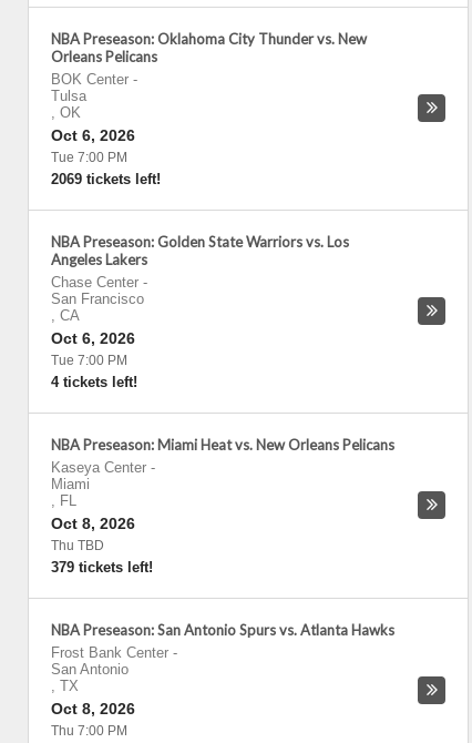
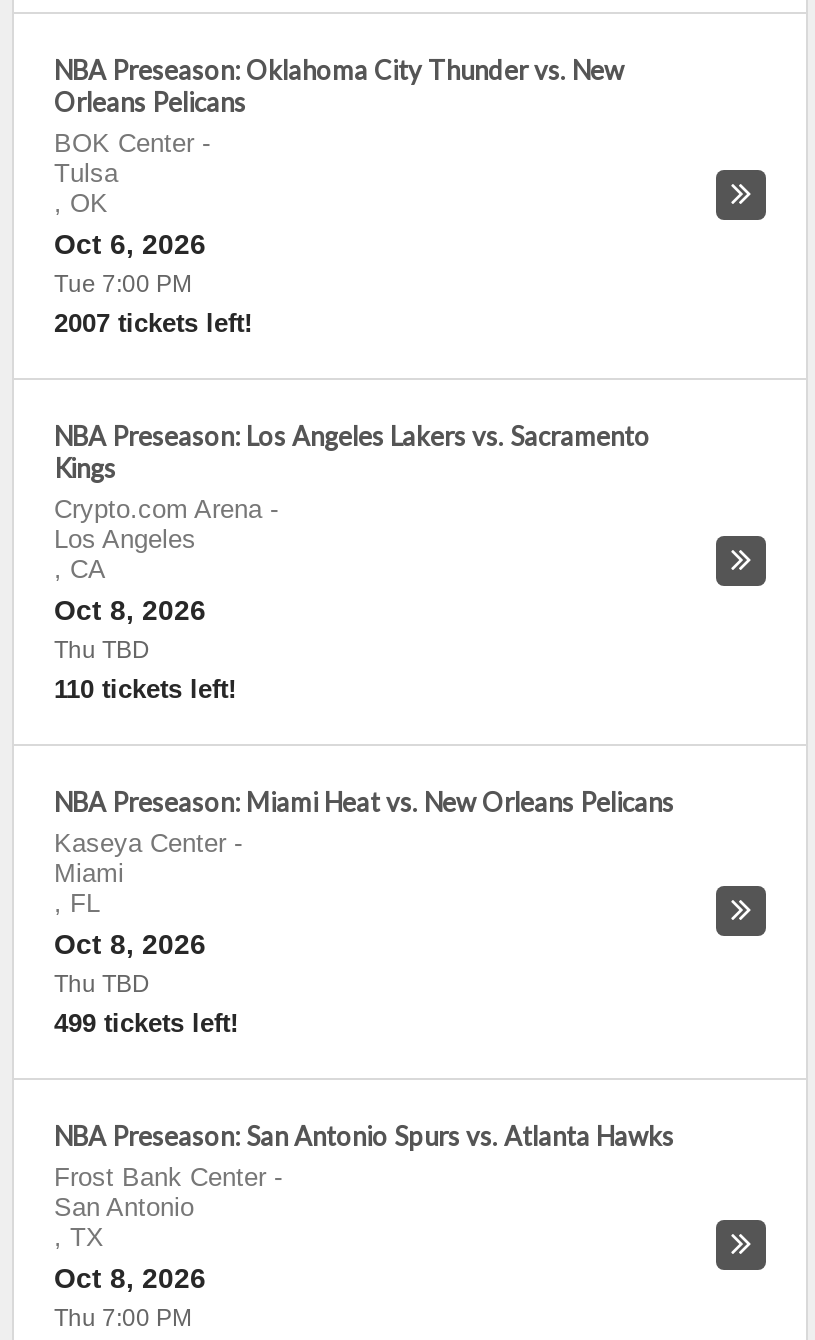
[51,171,161,187] 2069 tickets left! -> [54,308,252,338] 2007 tickets left!
[51,233,349,307] NBA Preseason: Golden State Warriors vs. Los | Angeles Lakers | Chase Center - | San Francisco -> [54,420,650,554] NBA Preseason: Los Angeles Lakers vs. Sacramento | Kings | Crypto.com Arena - | Los Angeles
[51,329,137,390] Oct 6, 2026 | Tue 7:00 PM | 4 tickets left! -> [54,594,236,704] Oct 8, 2026 | Thu TBD | 110 tickets left!
[51,559,153,576] 379 tickets left! -> [54,1008,238,1038] 499 tickets left!

